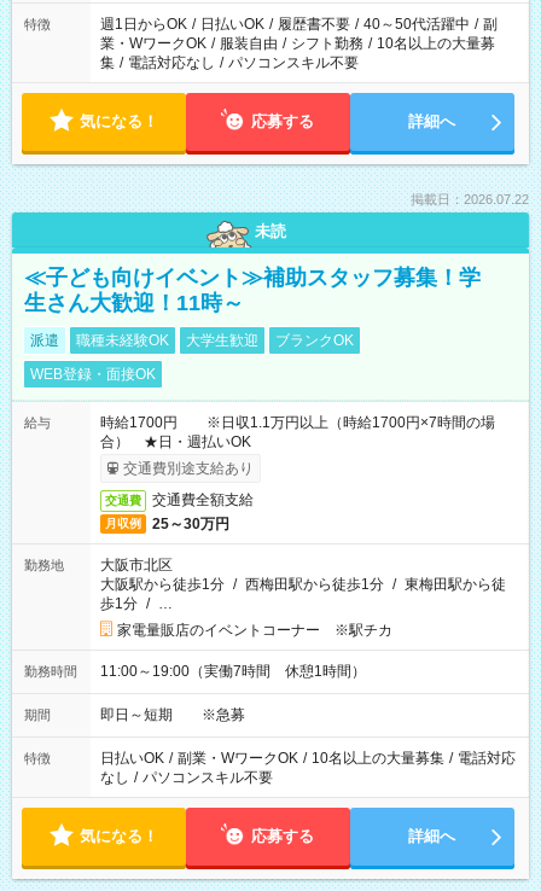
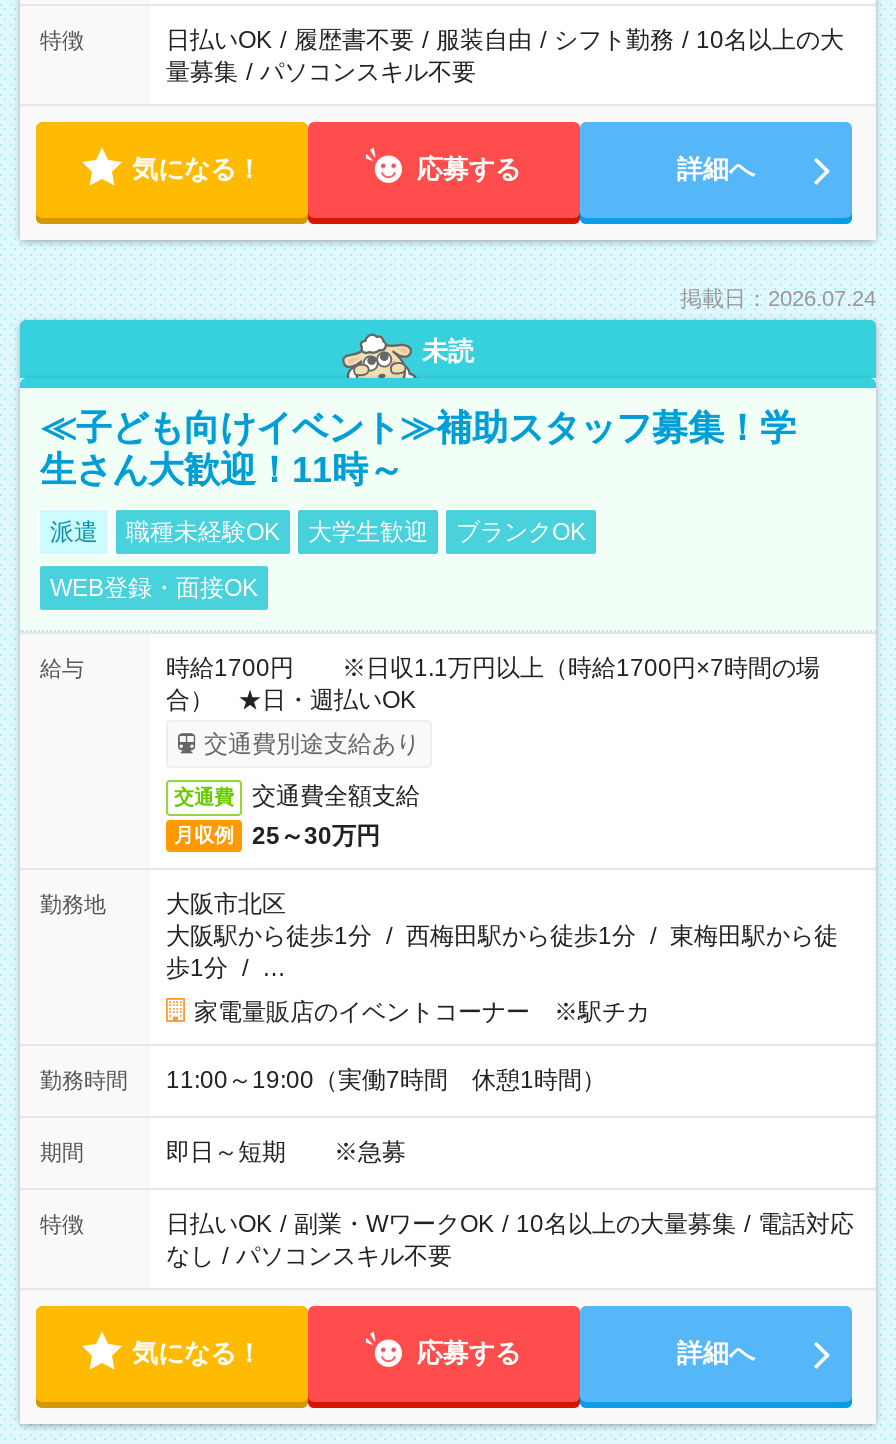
[100,16,498,71] 週1日からOK / 日払いOK / 履歴書不要 / 40～50代活躍中 / 副 | 業・WワークOK / 服装自由 / シフト勤務 / 10名以上の大量募 | 集 / 電話対応なし / パソコンスキル不要 -> [166,26,844,86] 日払いOK / 履歴書不要 / 服装自由 / シフト勤務 / 10名以上の大 | 量募集 / パソコンスキル不要
[411,192,529,206] 掲載日：2026.07.22 -> [680,286,876,310] 掲載日：2026.07.24

